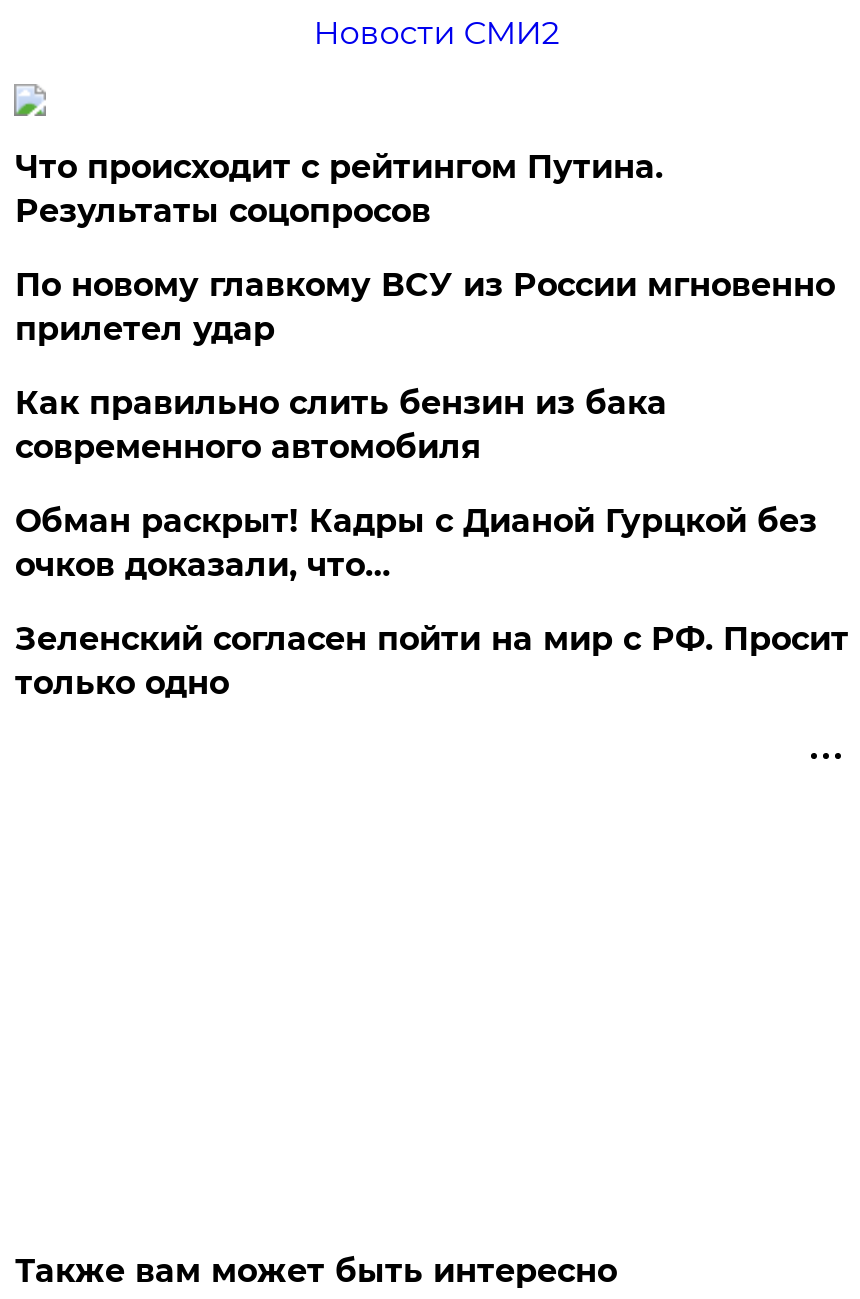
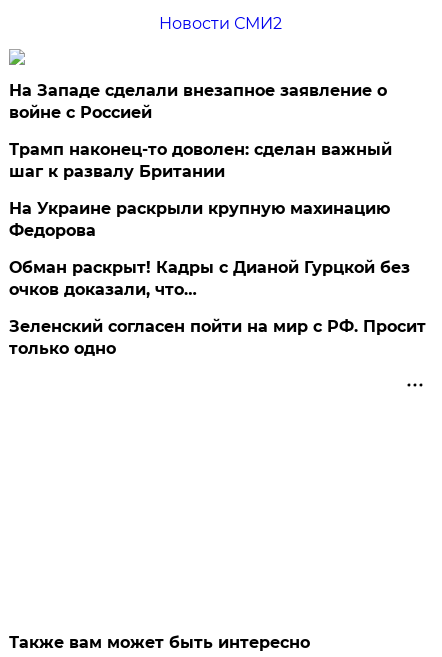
[15,148,663,230] Что происходит с рейтингом Путина. | Результаты соцопросов -> [9,81,387,122] На Западе сделали внезапное заявление о | войне с Россией
[15,266,835,348] По новому главкому ВСУ из России мгновенно | прилетел удар -> [9,140,392,181] Трамп наконец-то доволен: сделан важный | шаг к развалу Британии
[15,384,667,466] Как правильно слить бензин из бака | современного автомобиля -> [9,199,390,240] На Украине раскрыли крупную махинацию | Федорова

